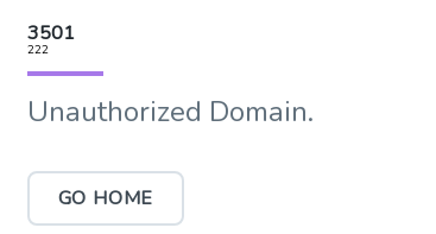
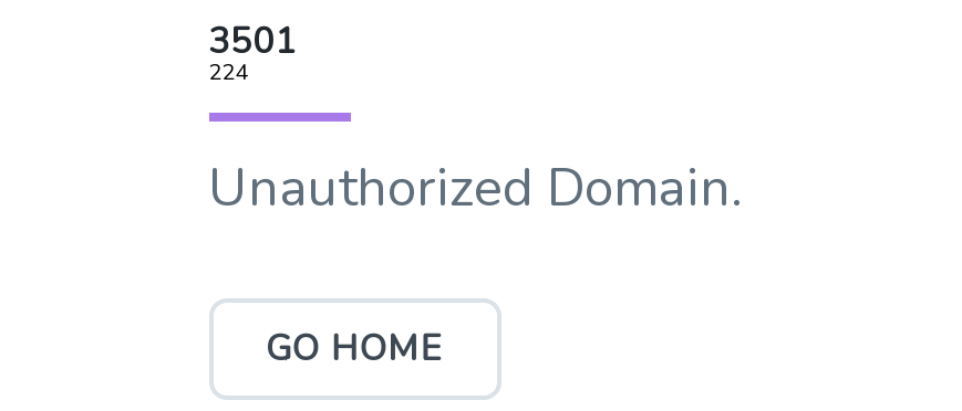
[27,42,48,58] 222 -> [208,57,248,88] 224

